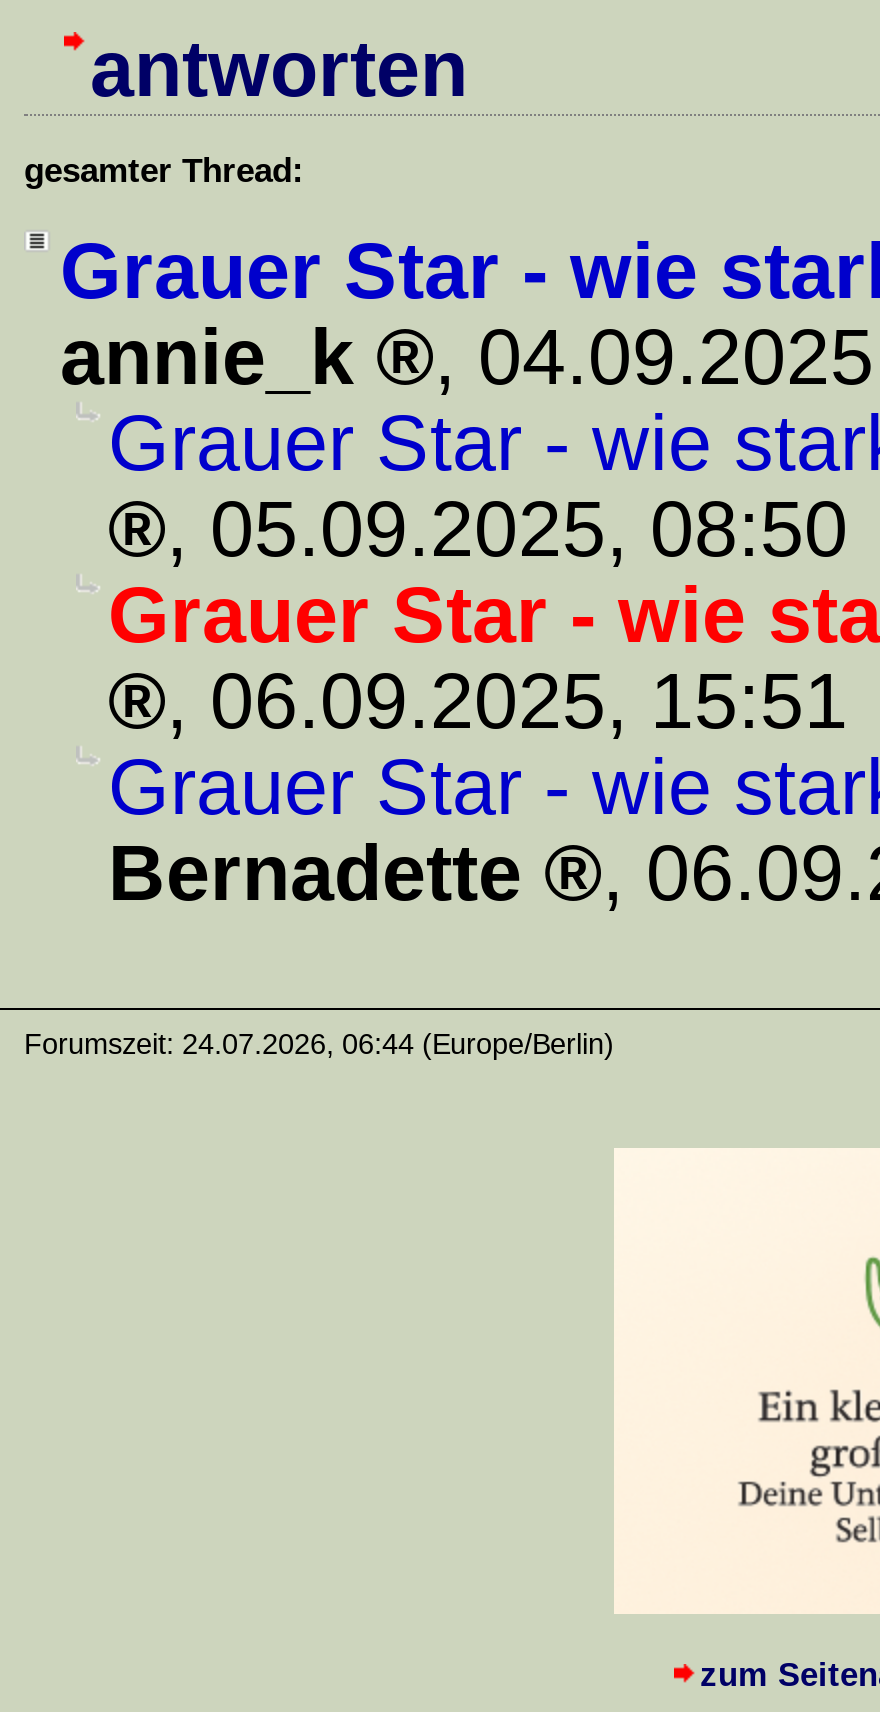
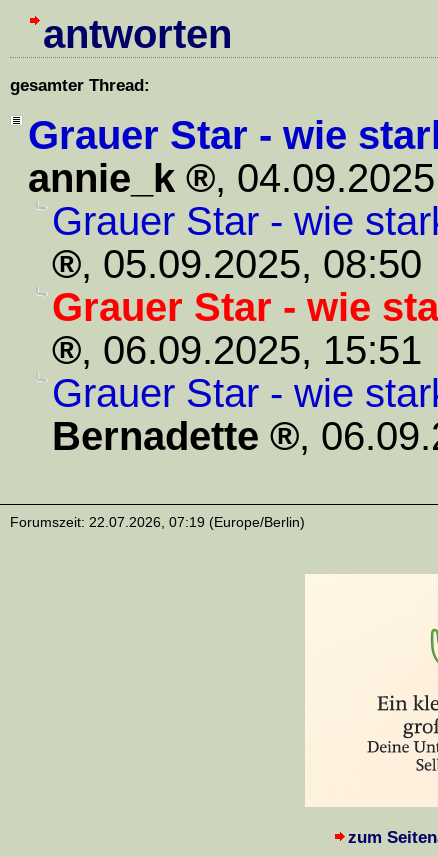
[24,1028,614,1060] Forumszeit: 24.07.2026, 06:44 (Europe/Berlin) -> [10,514,305,530] Forumszeit: 22.07.2026, 07:19 (Europe/Berlin)

